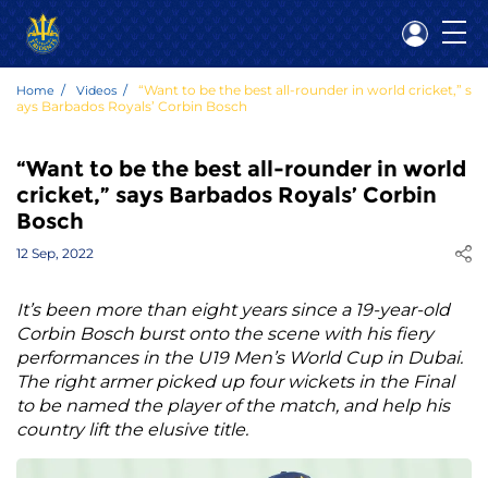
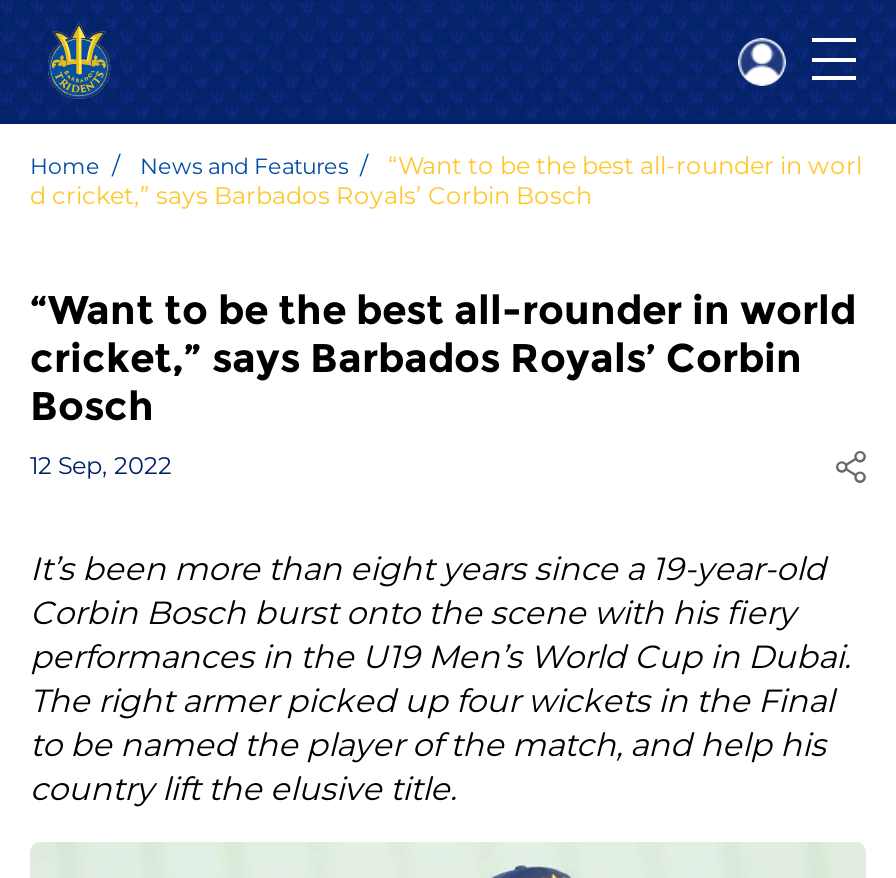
[16,82,472,114] Videos | “Want to be the best all-rounder in world cricket,” s | ays Barbados Royals’ Corbin Bosch -> [30,150,862,210] News and Features | “Want to be the best all-rounder in worl | d cricket,” says Barbados Royals’ Corbin Bosch

